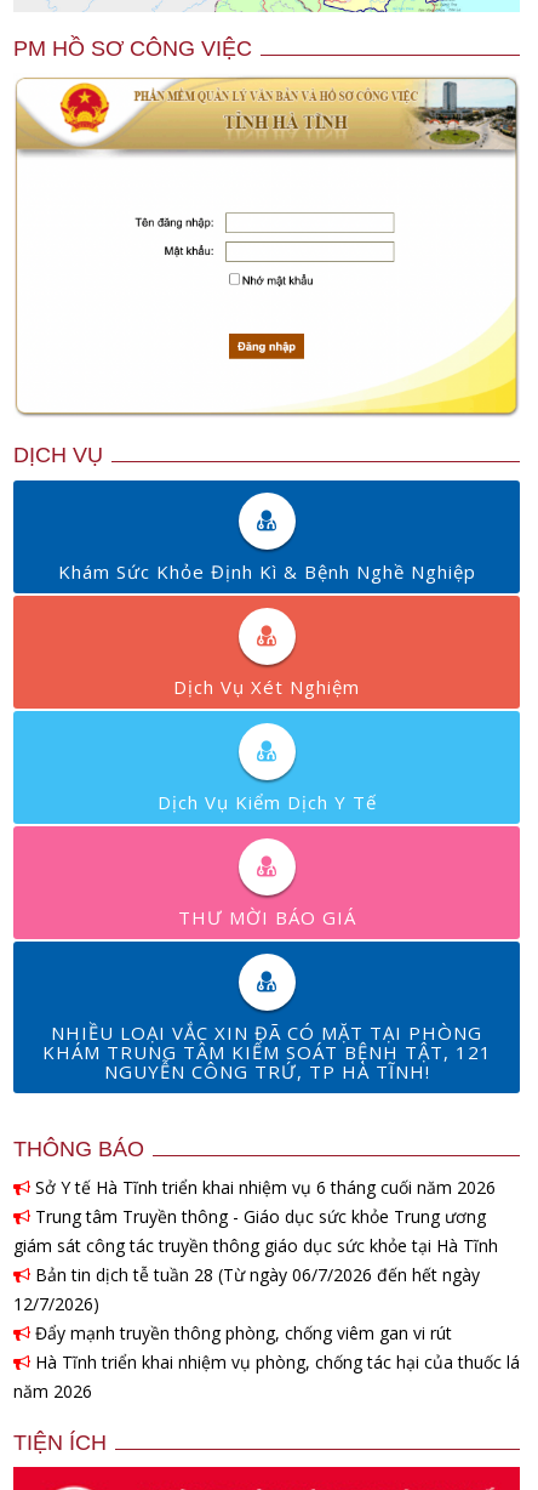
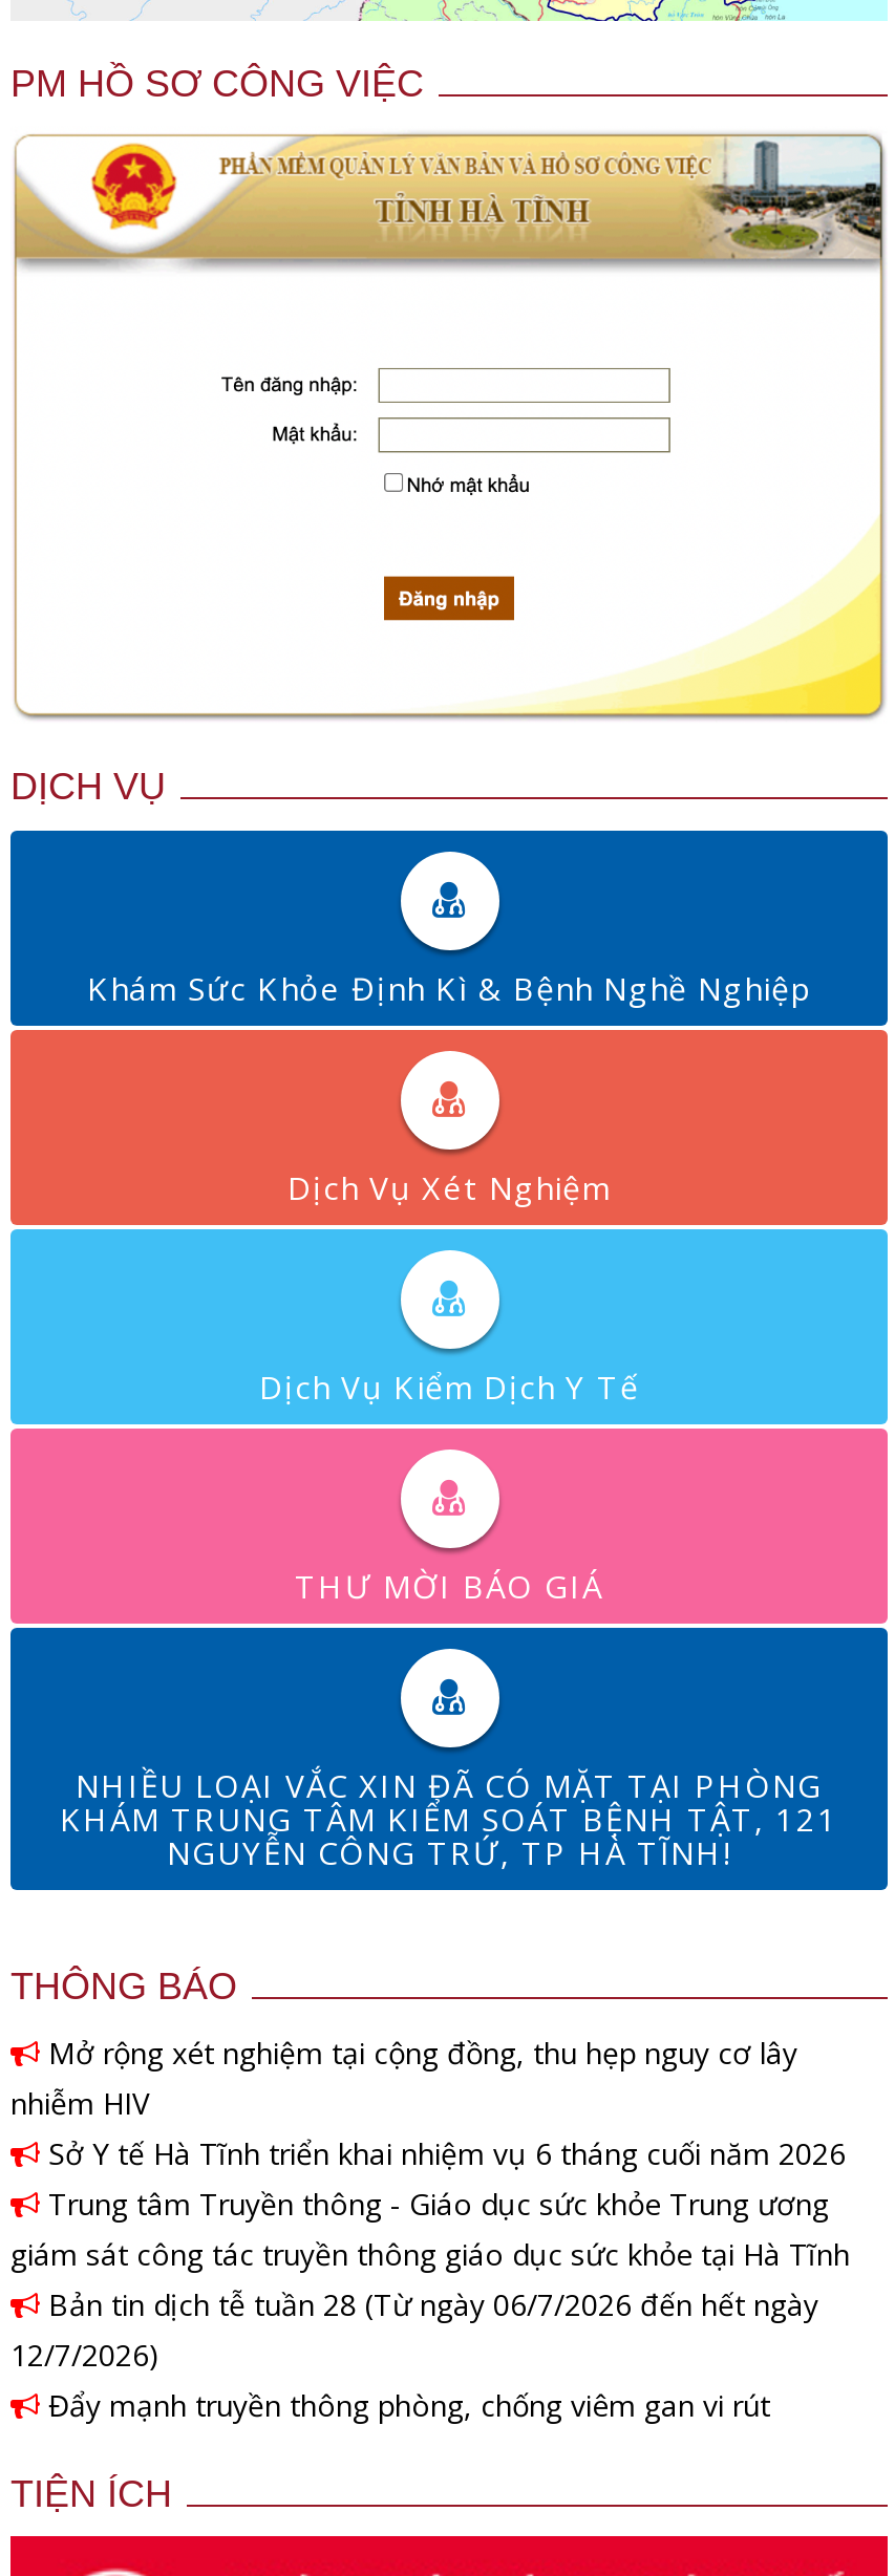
none -> [10,2033,797,2123] Mở rộng xét nghiệm tại cộng đồng, thu hẹp nguy cơ lây | nhiễm HIV
moved [13,1176,498,1345] -> [10,2134,850,2425]: Sở Y tế Hà Tĩnh triển khai nhiệm vụ 6 tháng cuối năm 2026 | Trung tâm Truyền thông - Giáo dục sức khỏe Trung ương | giám sát công tác truyền thông giáo dục sức khỏe tại Hà Tĩnh | Bản tin dịch tễ tuần 28 (Từ ngày 06/7/2026 đến hết ngày | 12/7/2026) | Đẩy mạnh truyền thông phòng, chống viêm gan vi rút
[13,1351,520,1403] Hà Tĩnh triển khai nhiệm vụ phòng, chống tác hại của thuốc lá | năm 2026 -> none

